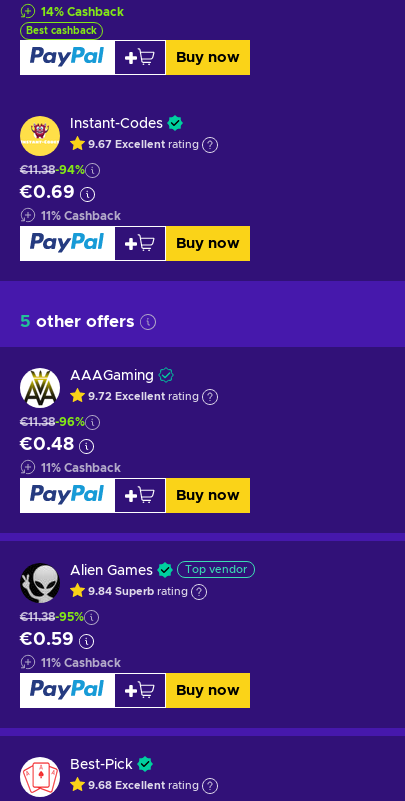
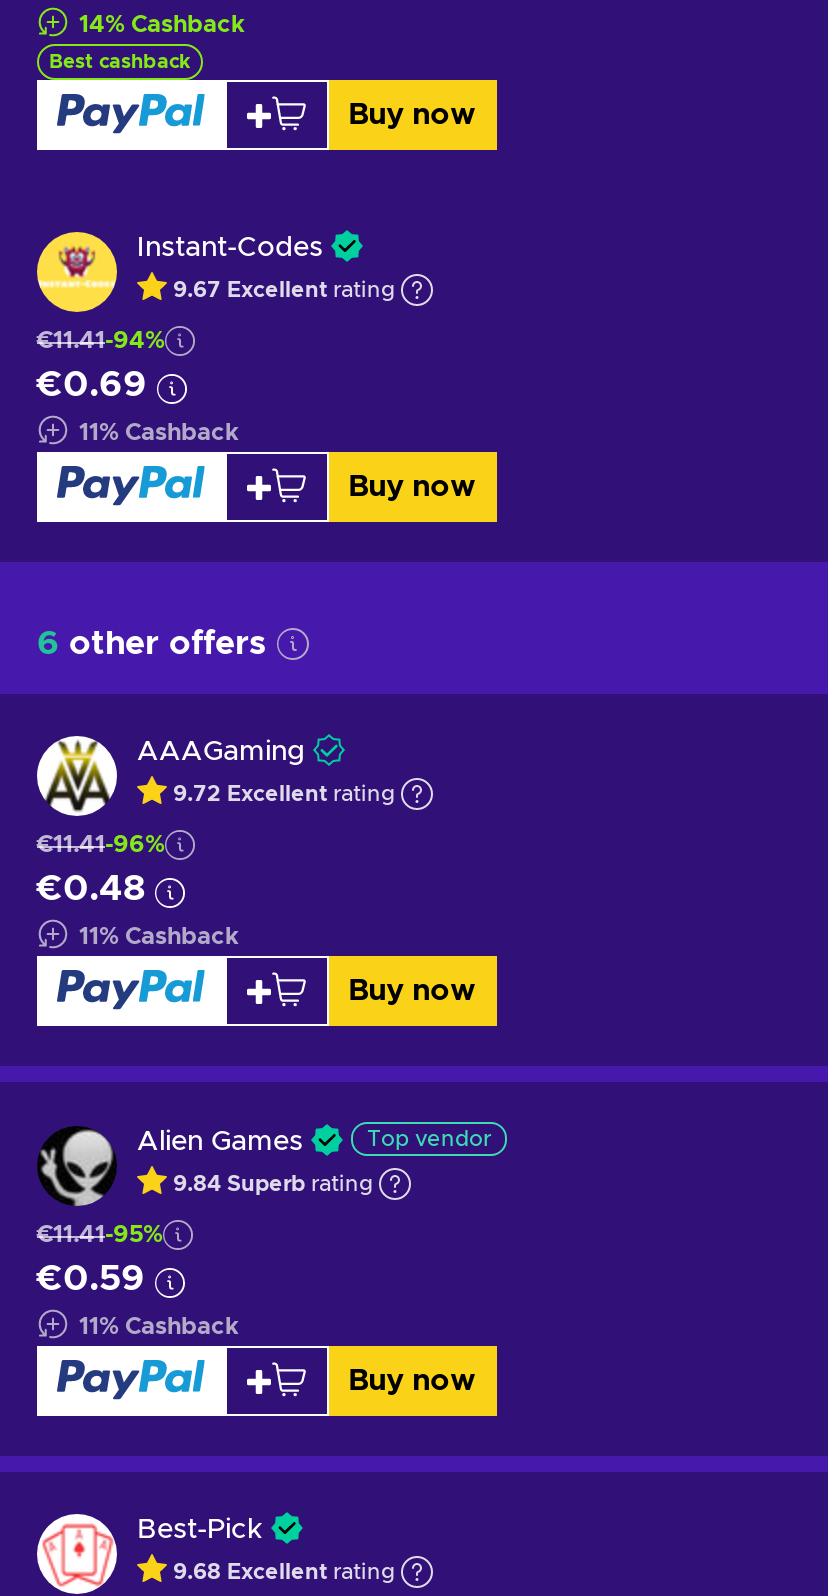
[20,164,85,176] €11.38-94% -> [37,327,165,351] €11.41-94%
[20,313,135,330] 5 other offers -> [37,625,267,659] 6 other offers
[20,416,85,428] €11.38-96% -> [37,831,165,855] €11.41-96%
[20,611,84,623] €11.38-95% -> [37,1221,163,1245] €11.41-95%

